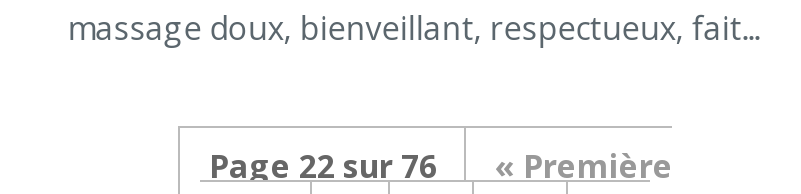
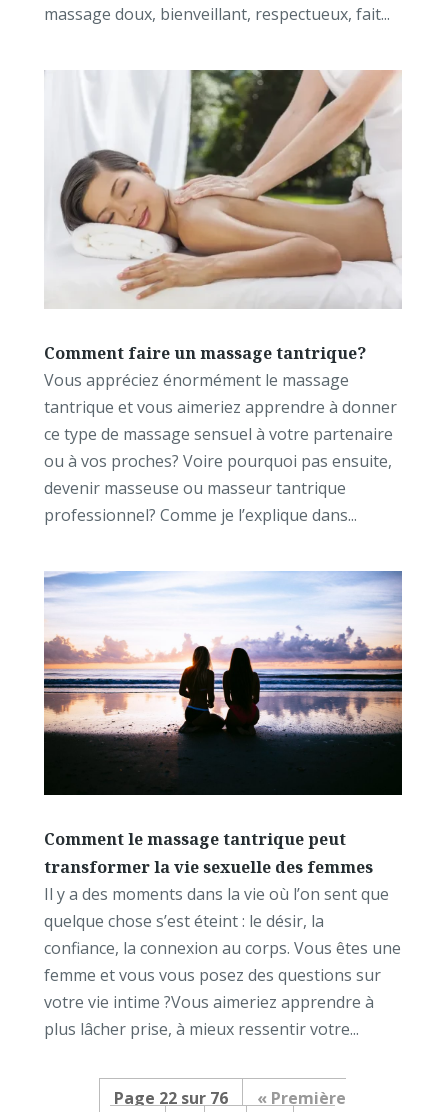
none -> [43,570,403,1040] [image] | Comment le massage tantrique peut | transformer la vie sexuelle des femmes | Il y a des moments dans la vie où l’on sent que | quelque chose s’est éteint : le désir, la | confiance, la connexion au corps. Vous êtes une | femme et vous vous posez des questions sur | votre vie intime ?Vous aimeriez apprendre à | plus lâcher prise, à mieux ressentir votre...
none -> [44,69,402,526] [image] | Comment faire un massage tantrique? | Vous appréciez énormément le massage | tantrique et vous aimeriez apprendre à donner | ce type de massage sensuel à votre partenaire | ou à vos proches? Voire pourquoi pas ensuite, | devenir masseuse ou masseur tantrique | professionnel? Comme je l’explique dans...

